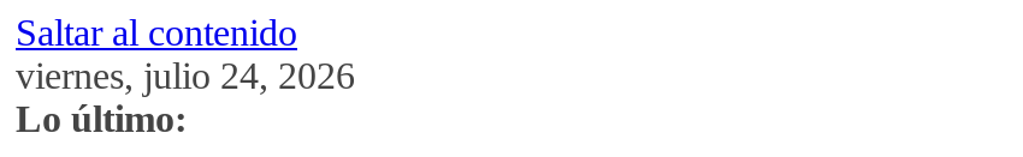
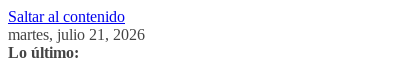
[16,55,355,96] viernes, julio 24, 2026 -> [8,26,145,43] martes, julio 21, 2026

